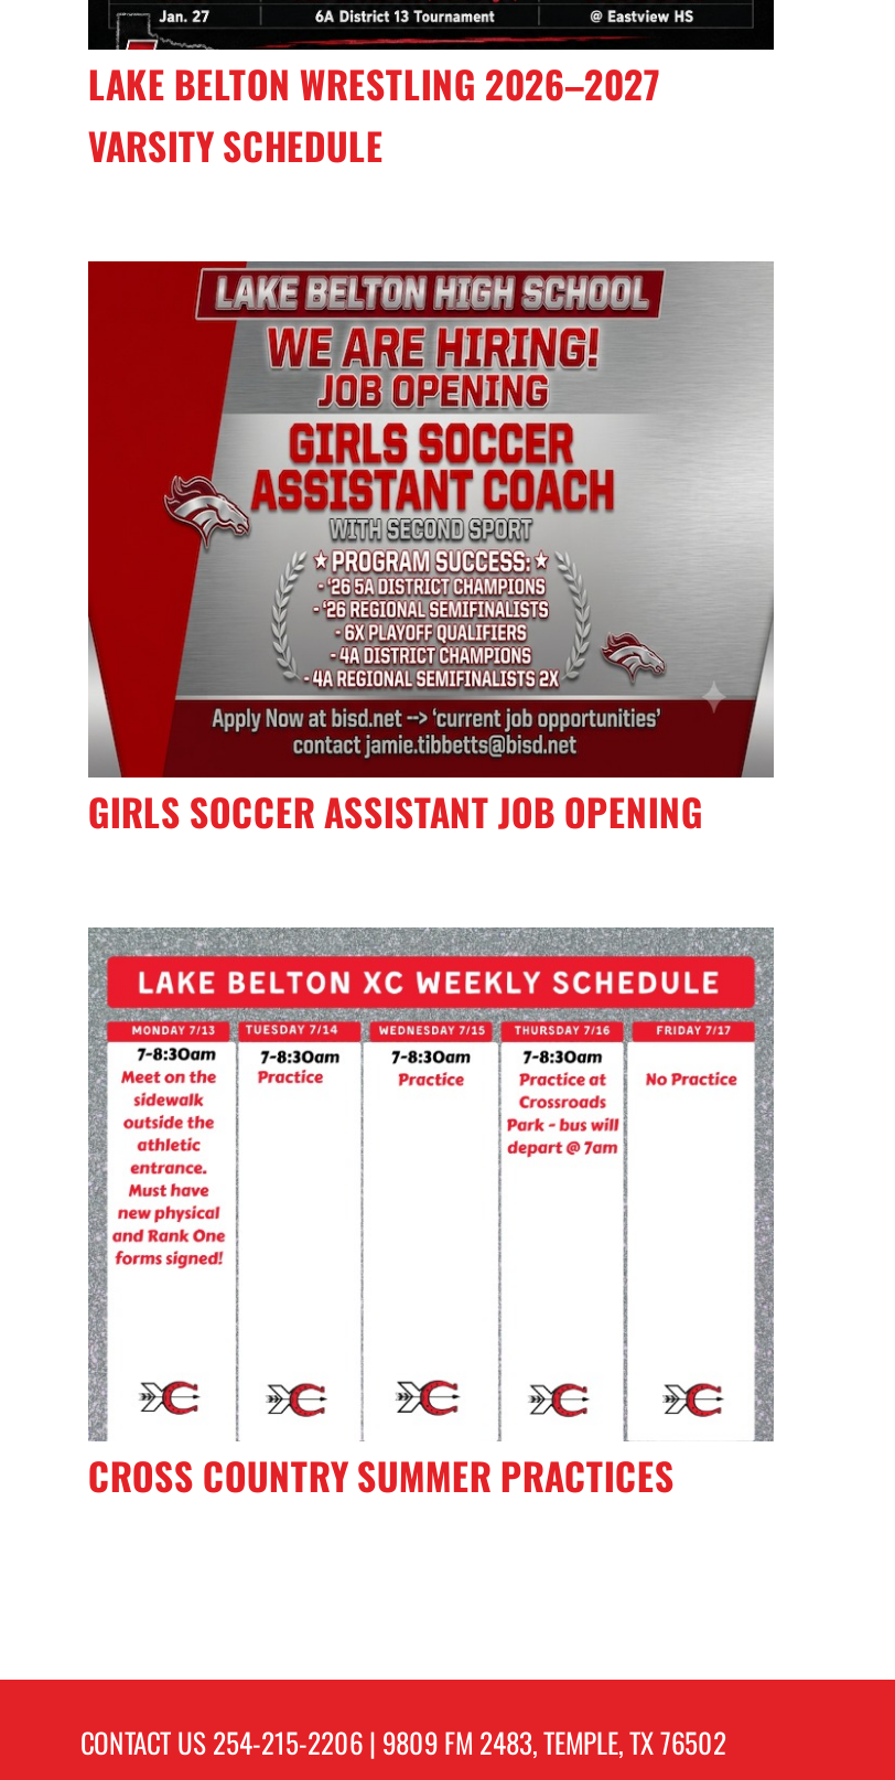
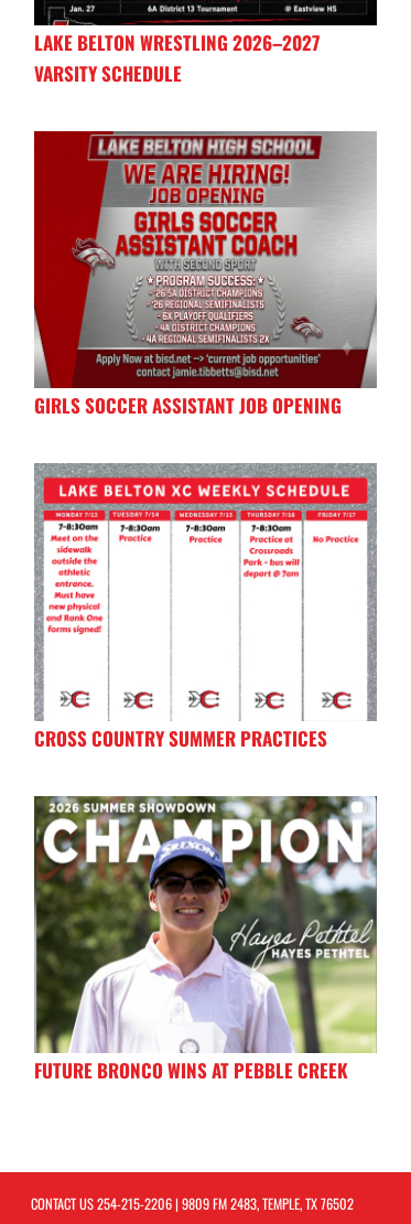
none -> [34,796,377,1084] [image] | FUTURE BRONCO WINS AT PEBBLE CREEK

